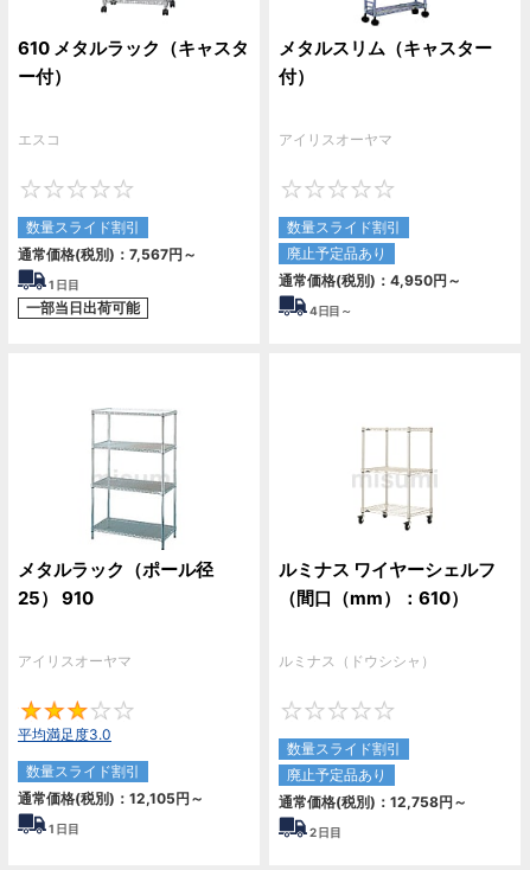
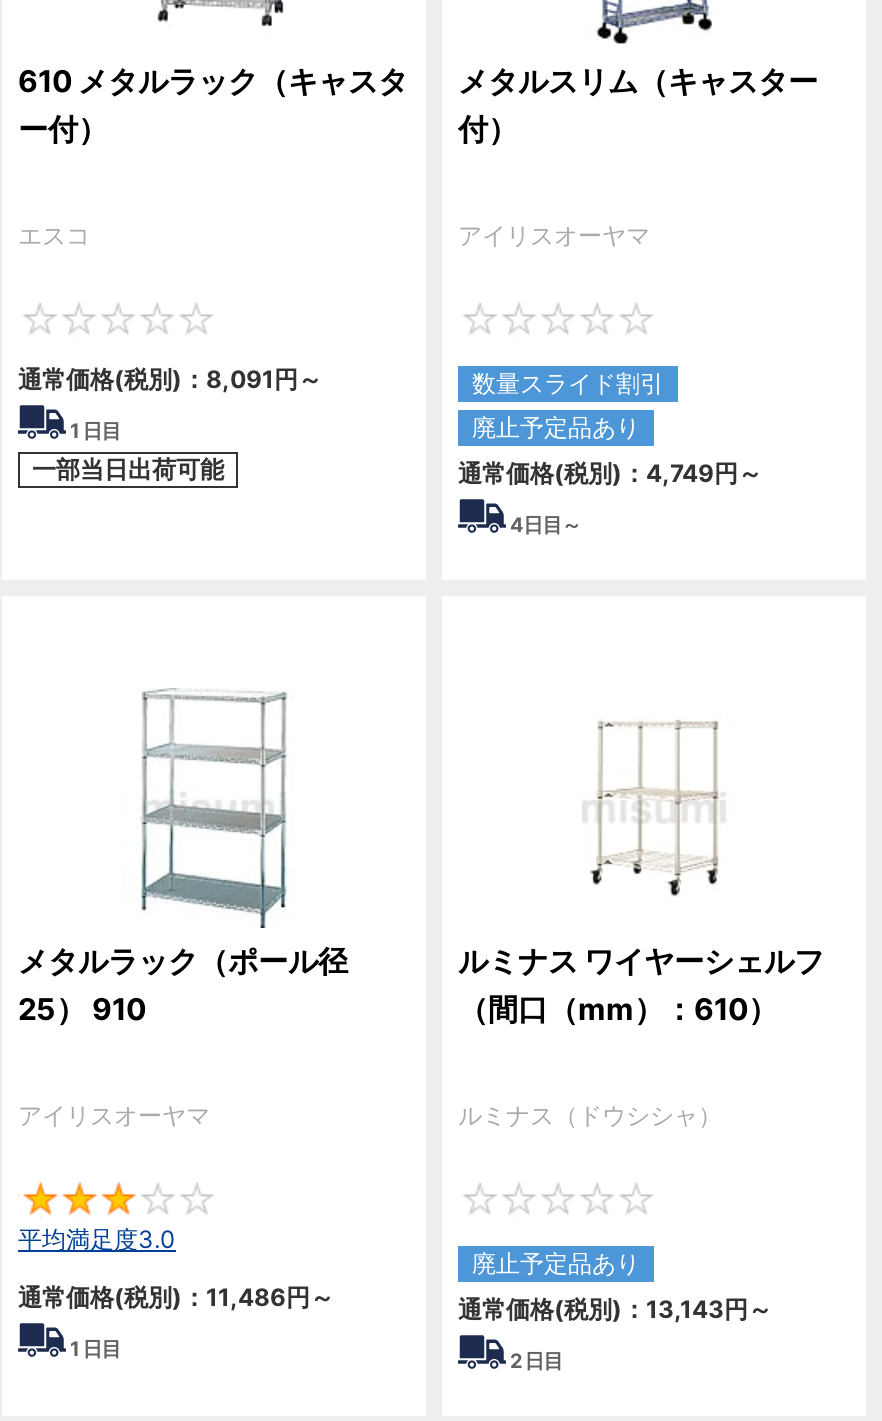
[18,218,197,263] 数量スライド割引 | 通常価格(税別)：7,567円～ -> [18,364,322,394] 通常価格(税別)：8,091円～
[279,271,461,289] 通常価格(税別)：4,950円～ -> [458,458,762,488] 通常価格(税別)：4,749円～
[287,740,401,757] 数量スライド割引 -> none
[18,762,204,807] 数量スライド割引 | 通常価格(税別)：12,105円～ -> [18,1282,334,1312] 通常価格(税別)：11,486円～
[279,793,467,811] 通常価格(税別)：12,758円～ -> [458,1294,772,1324] 通常価格(税別)：13,143円～

